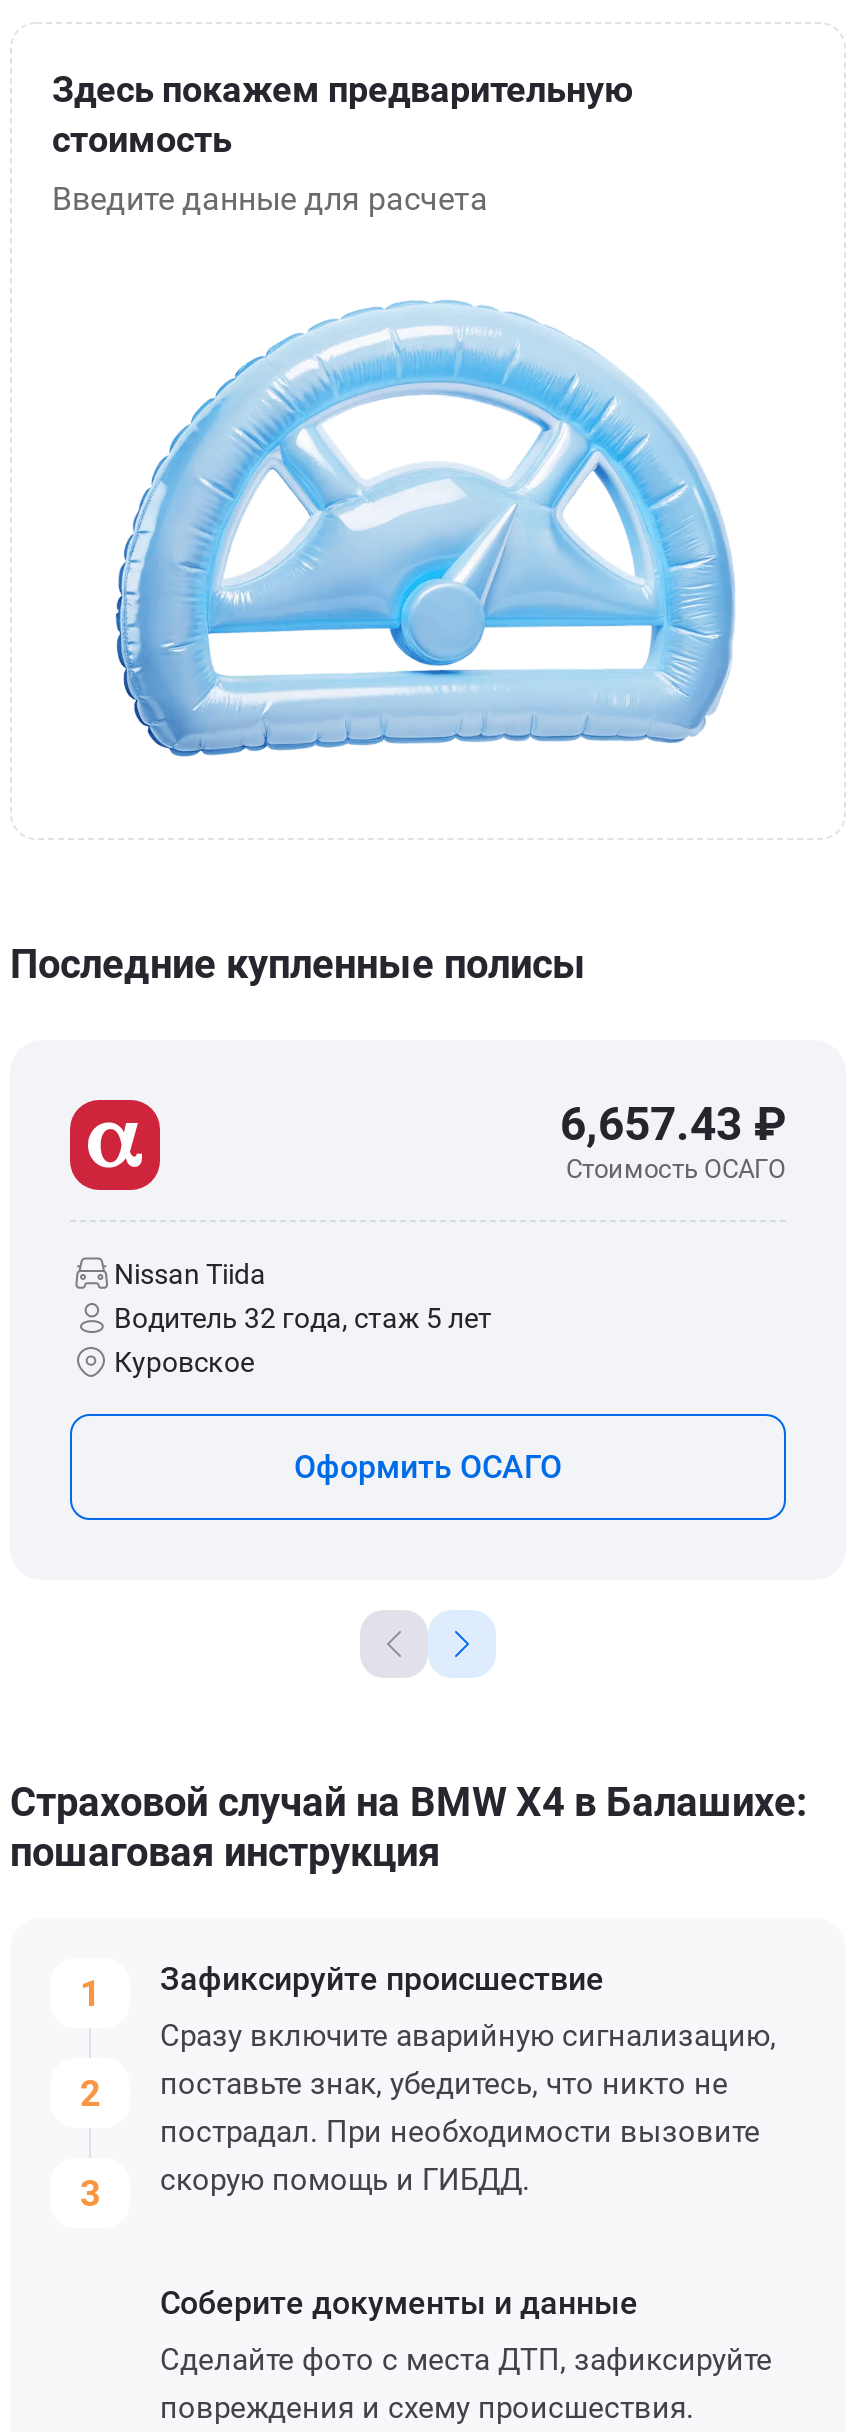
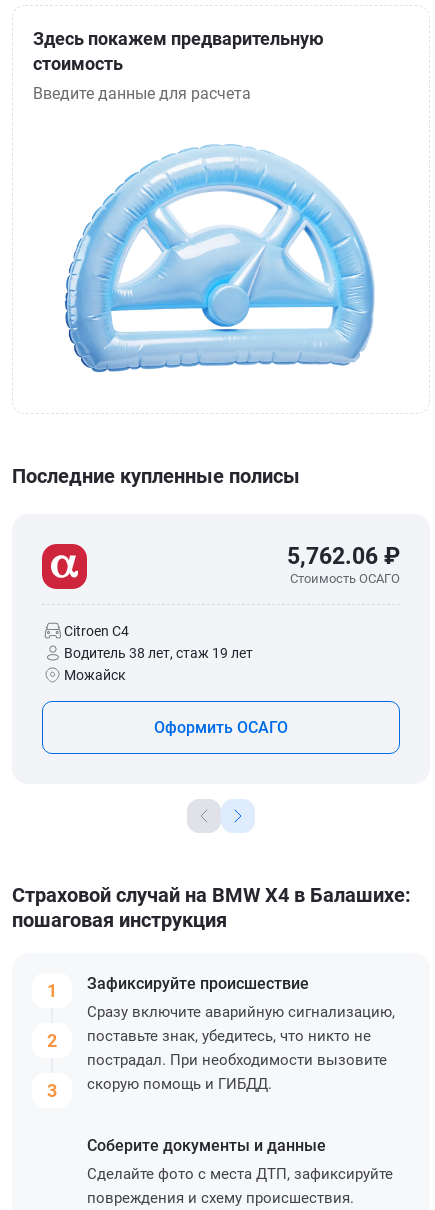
[560,1098,786,1152] 6,657.43 ₽ -> [287,543,400,570] 5,762.06 ₽
[114,1258,492,1378] Nissan Tiida | Водитель 32 года, стаж 5 лет | Куровское -> [64,623,253,683] Citroen C4 | Водитель 38 лет, стаж 19 лет | Можайск

